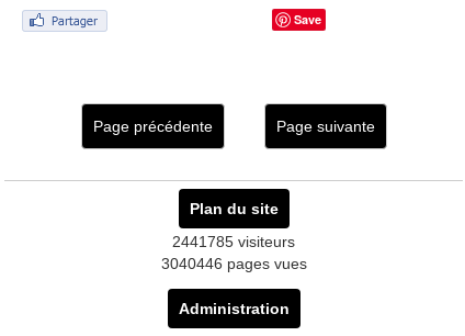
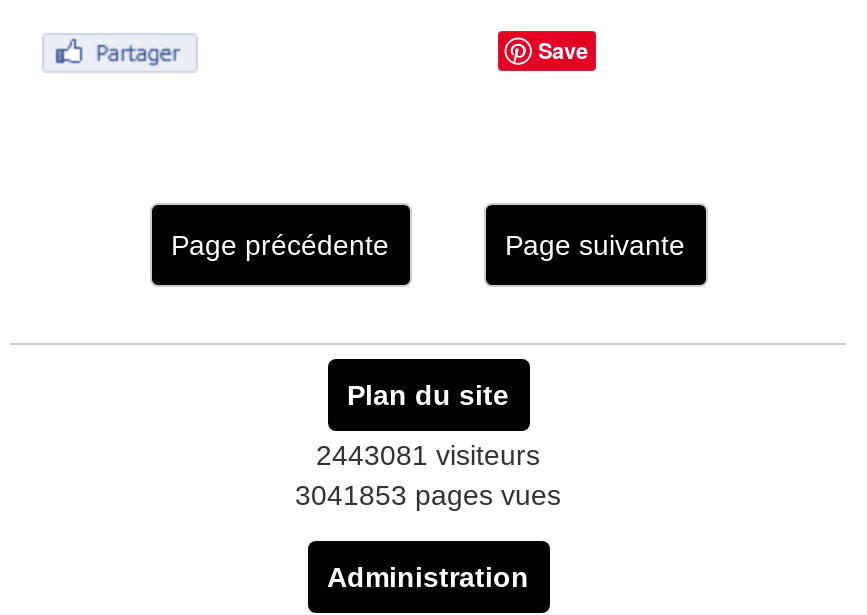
[172,233,295,250] 2441785 visiteurs -> [316,439,540,471] 2443081 visiteurs
[161,255,307,272] 3040446 pages vues -> [295,479,561,511] 3041853 pages vues

